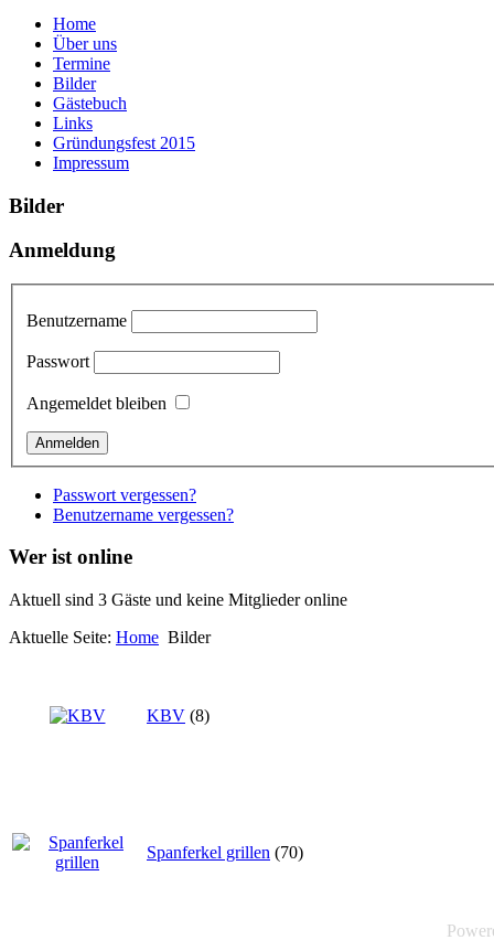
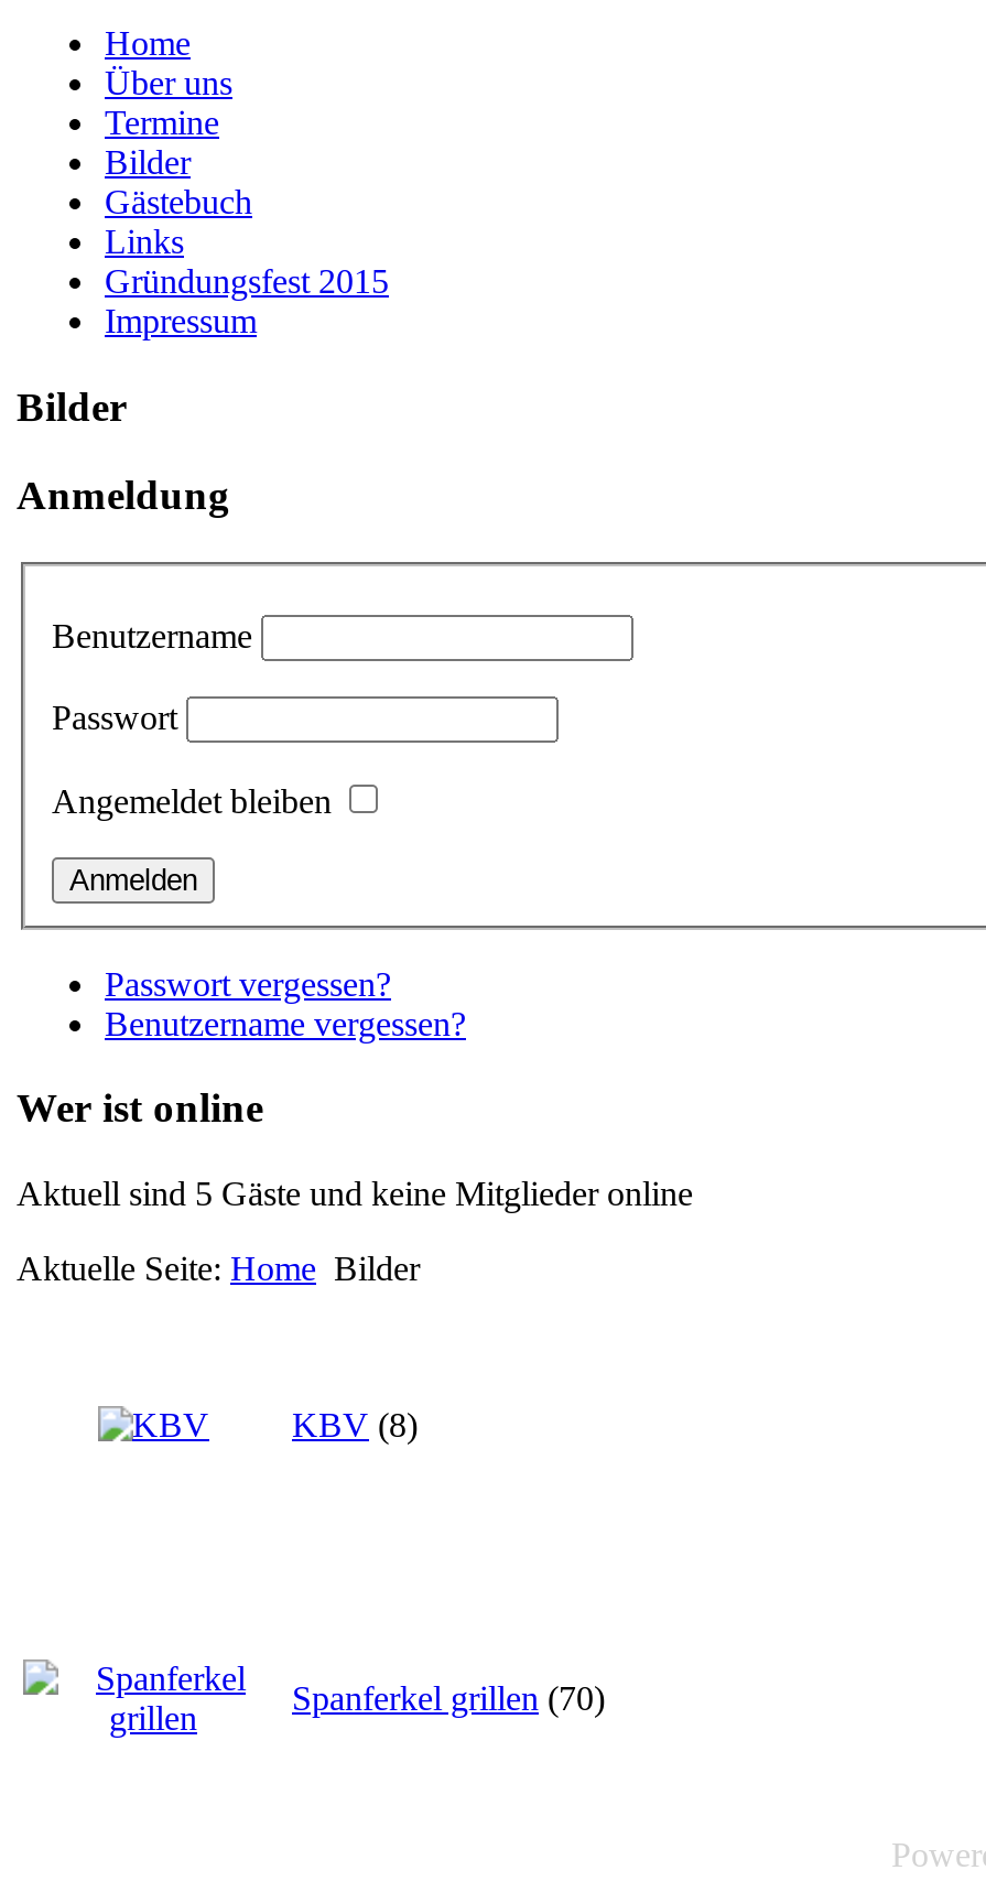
[9,590,347,609] Aktuell sind 3 Gäste und keine Mitglieder online -> [17,1175,693,1213] Aktuell sind 5 Gäste und keine Mitglieder online

